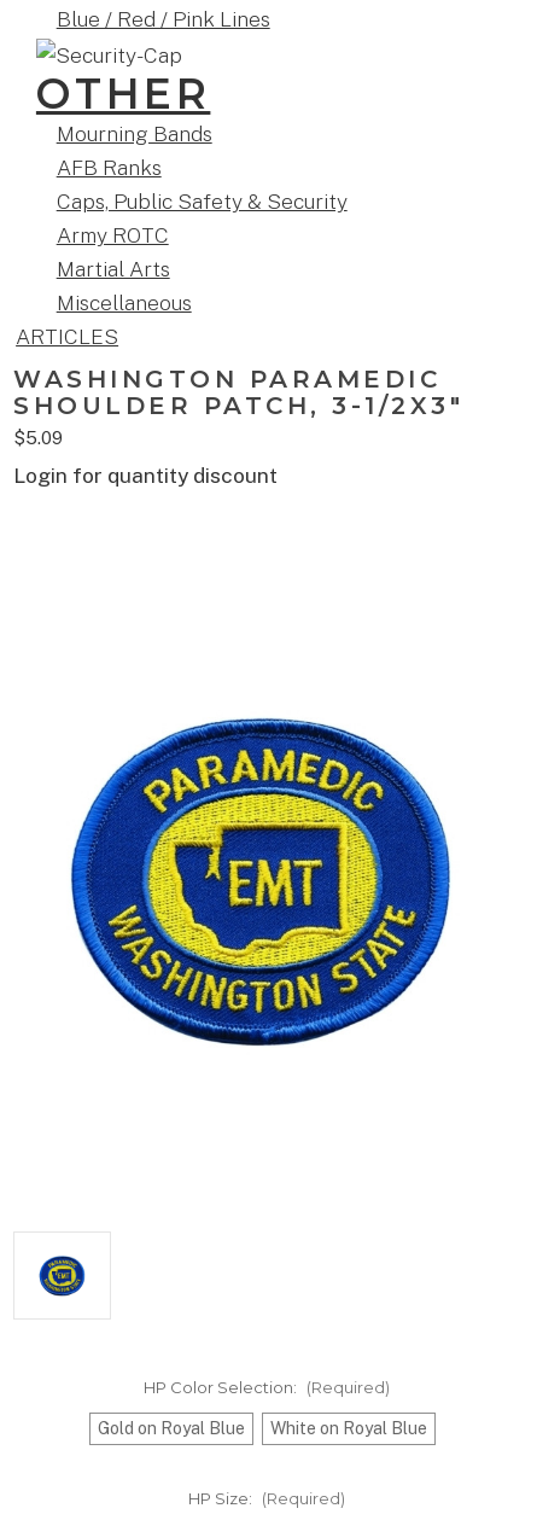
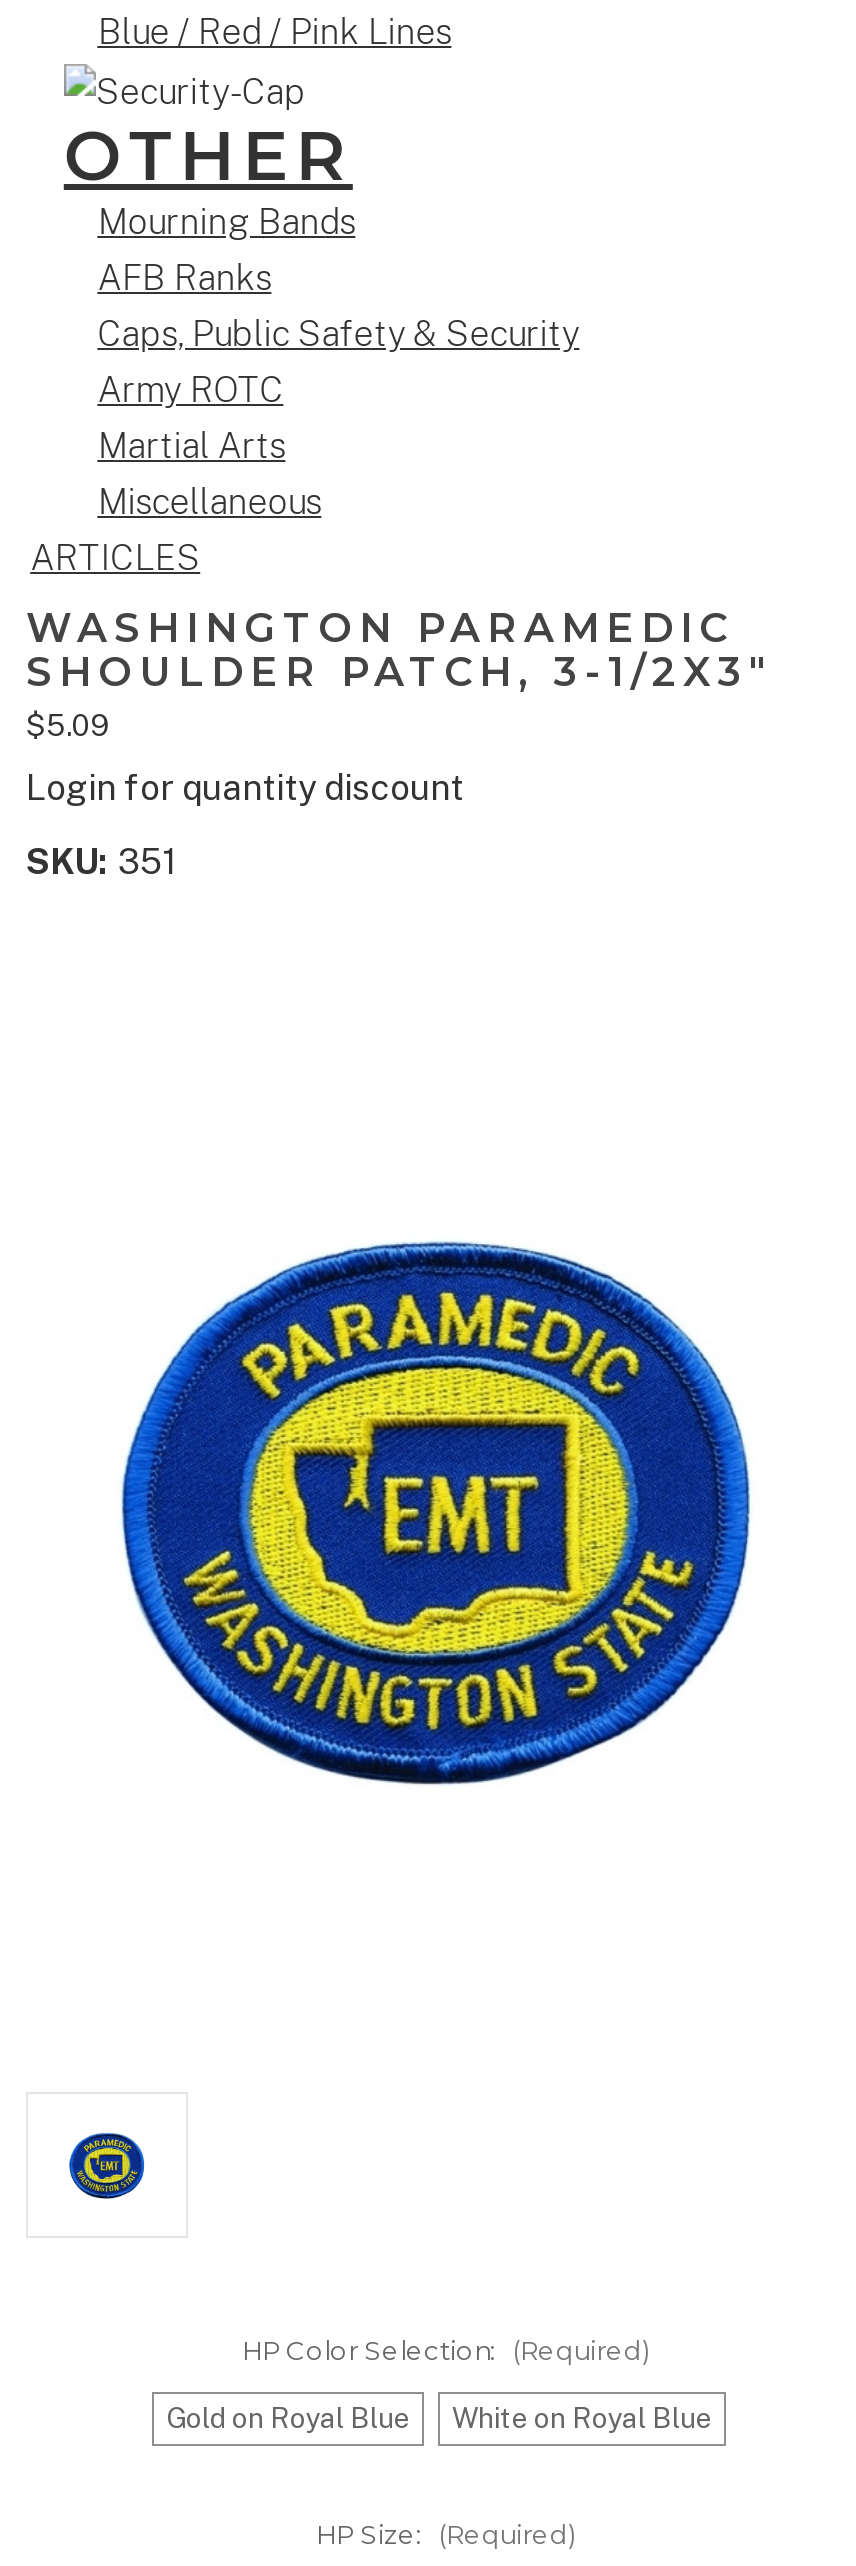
none -> [26,839,176,881] SKU: 351

